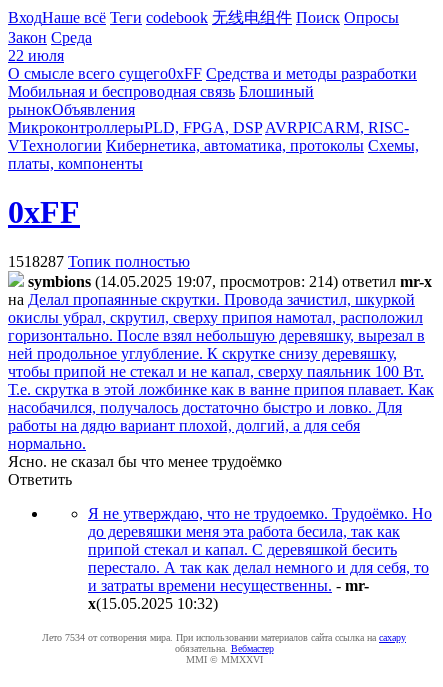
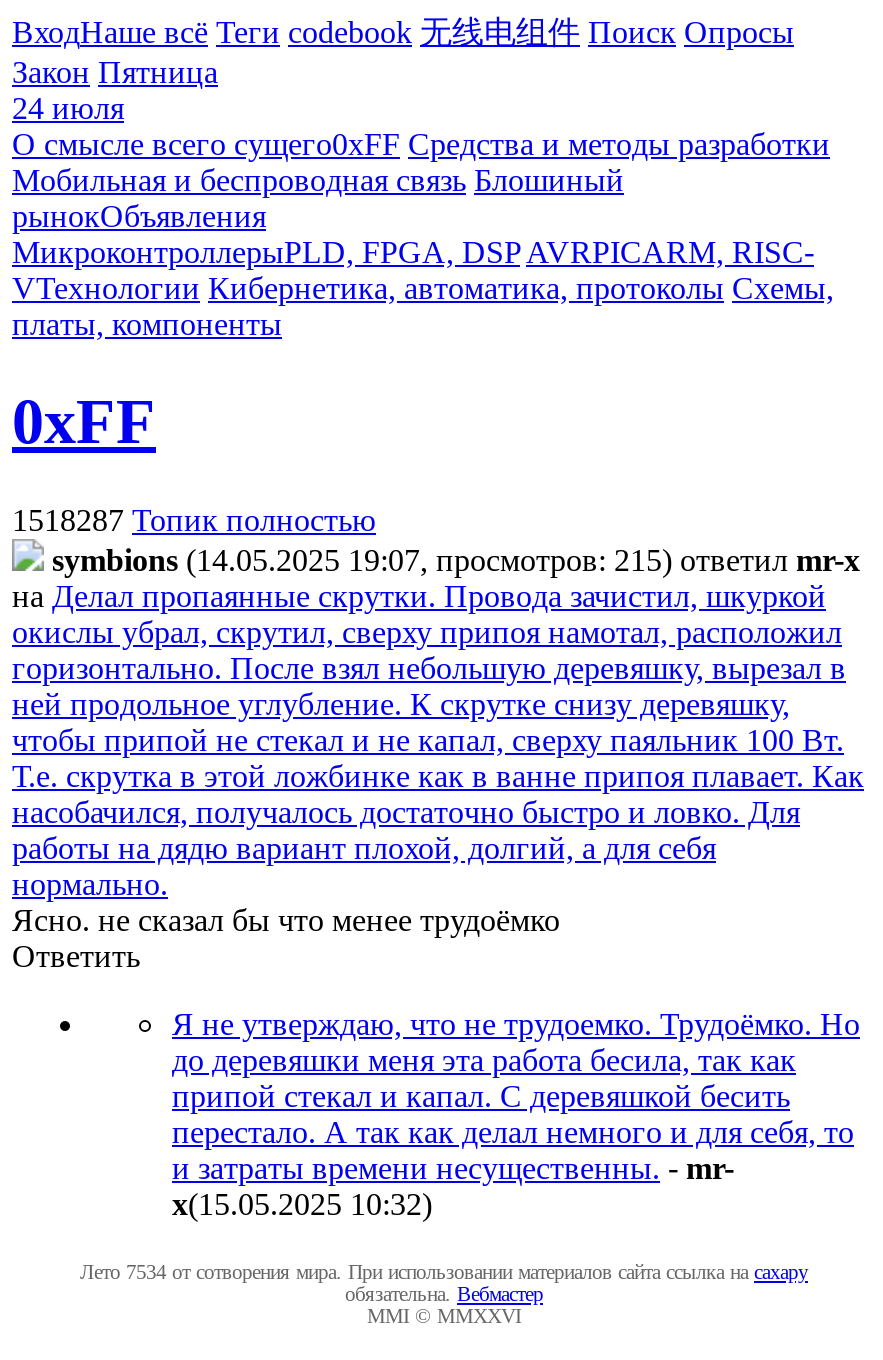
[8,29,92,46] Закон Среда -> [12,55,218,89] Закон Пятница
[8,47,64,64] 22 июля -> [12,91,124,125] 24 июля
[28,273,432,290] symbions (14.05.2025 19:07, просмотров: 214) ответил mr-x -> [52,543,860,577] symbions (14.05.2025 19:07, просмотров: 215) ответил mr-x

